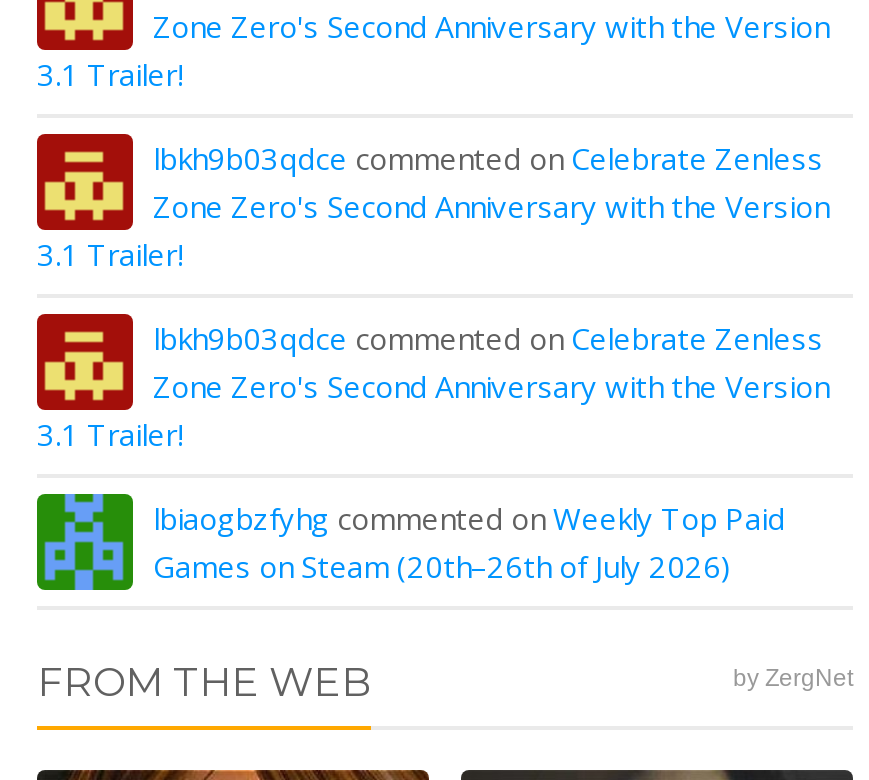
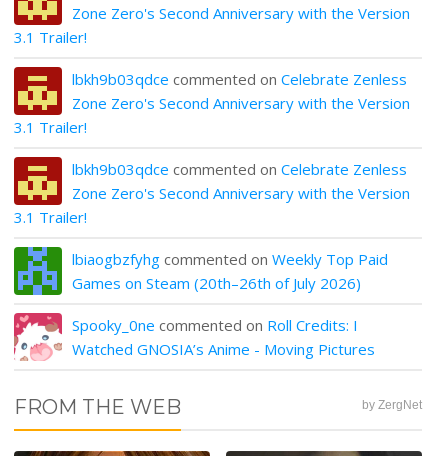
none -> [13,312,375,361] [image] | Spooky_0ne commented on Roll Credits: I | Watched GNOSIA’s Anime - Moving Pictures

